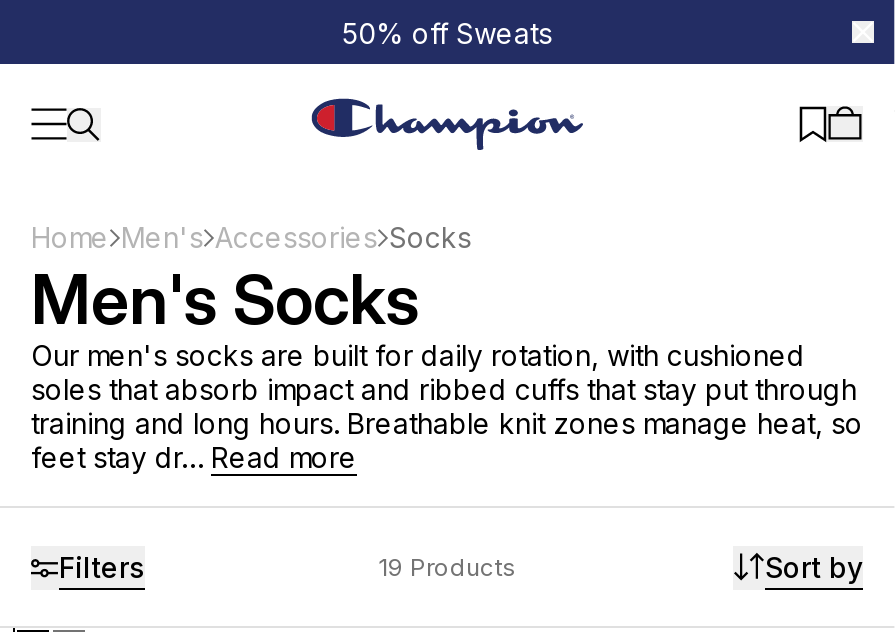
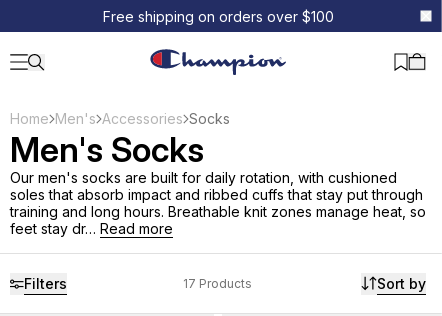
[342,15,552,49] 50% off Sweats -> [102,7,333,24] Free shipping on orders over $100
[378,551,516,581] 19 Products -> [183,275,252,290] 17 Products

